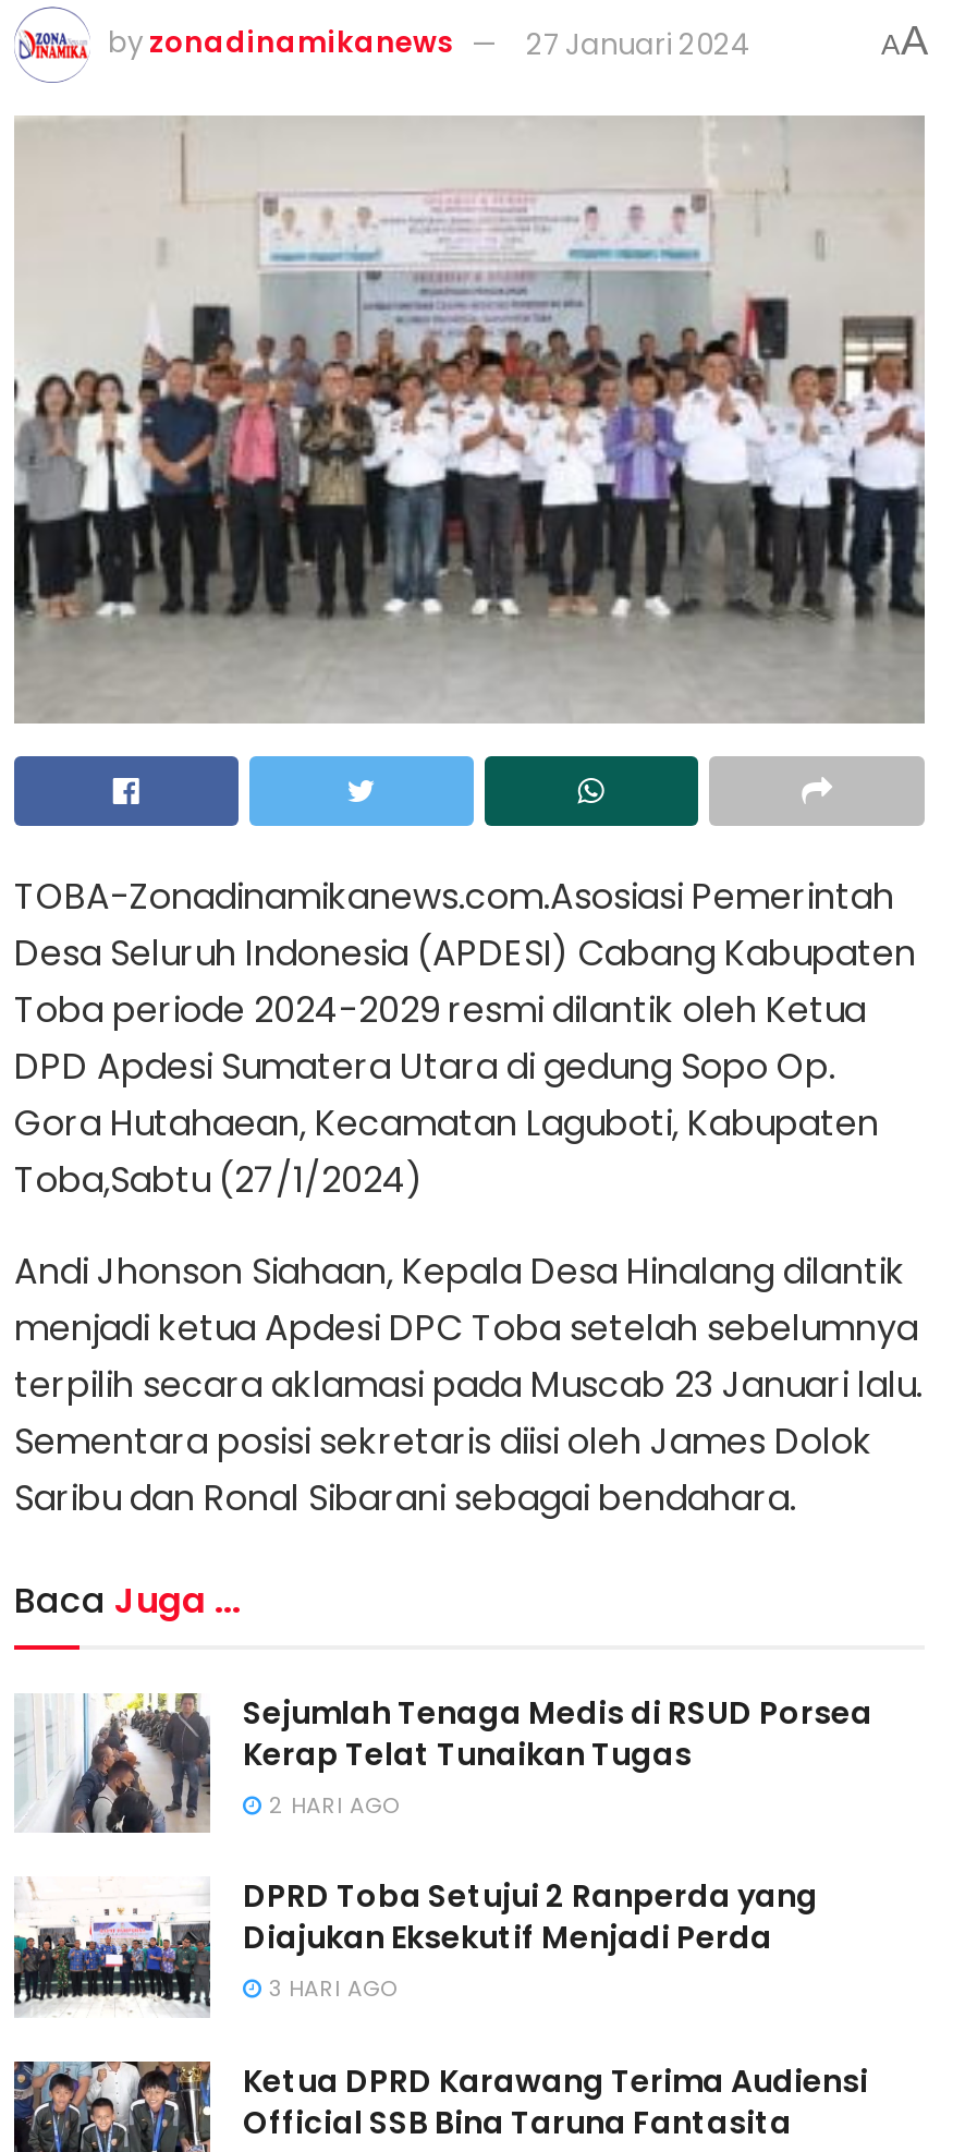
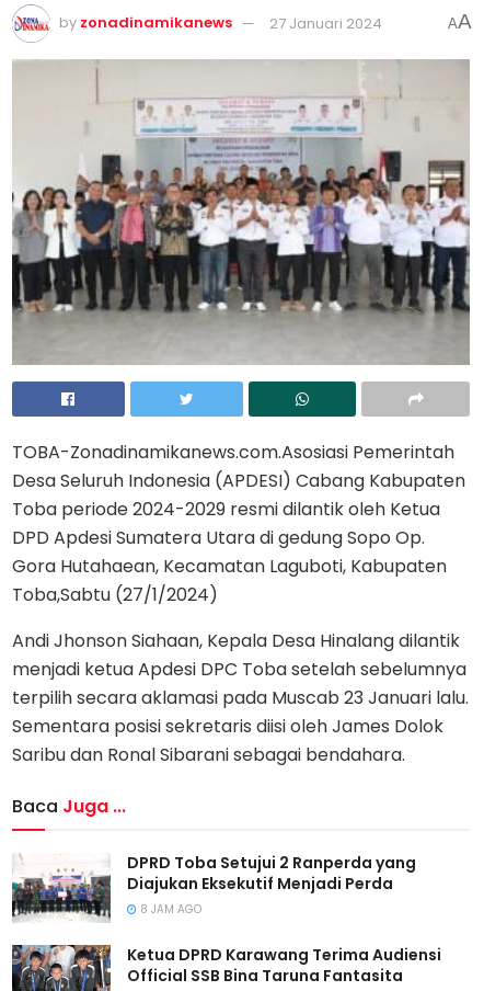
[14,1691,872,1835] [image] | Sejumlah Tenaga Medis di RSUD Porsea | Kerap Telat Tunaikan Tugas | 2 HARI AGO -> none
[262,1973,395,2006] 3 HARI AGO -> [137,901,201,918] 8 JAM AGO

